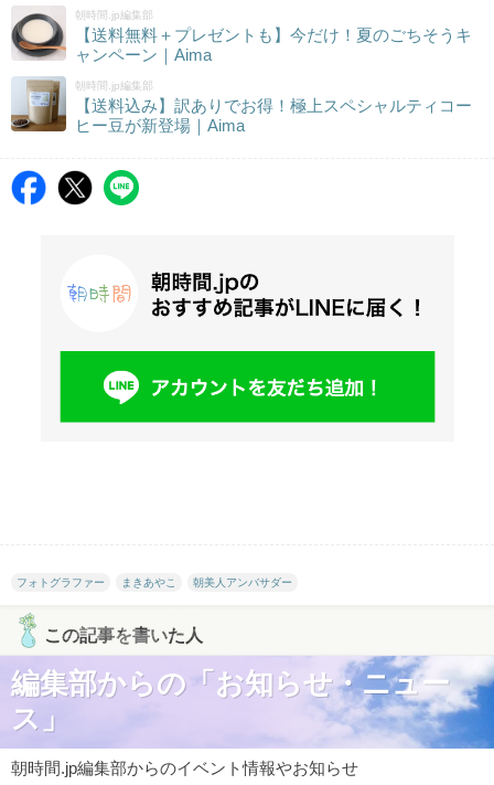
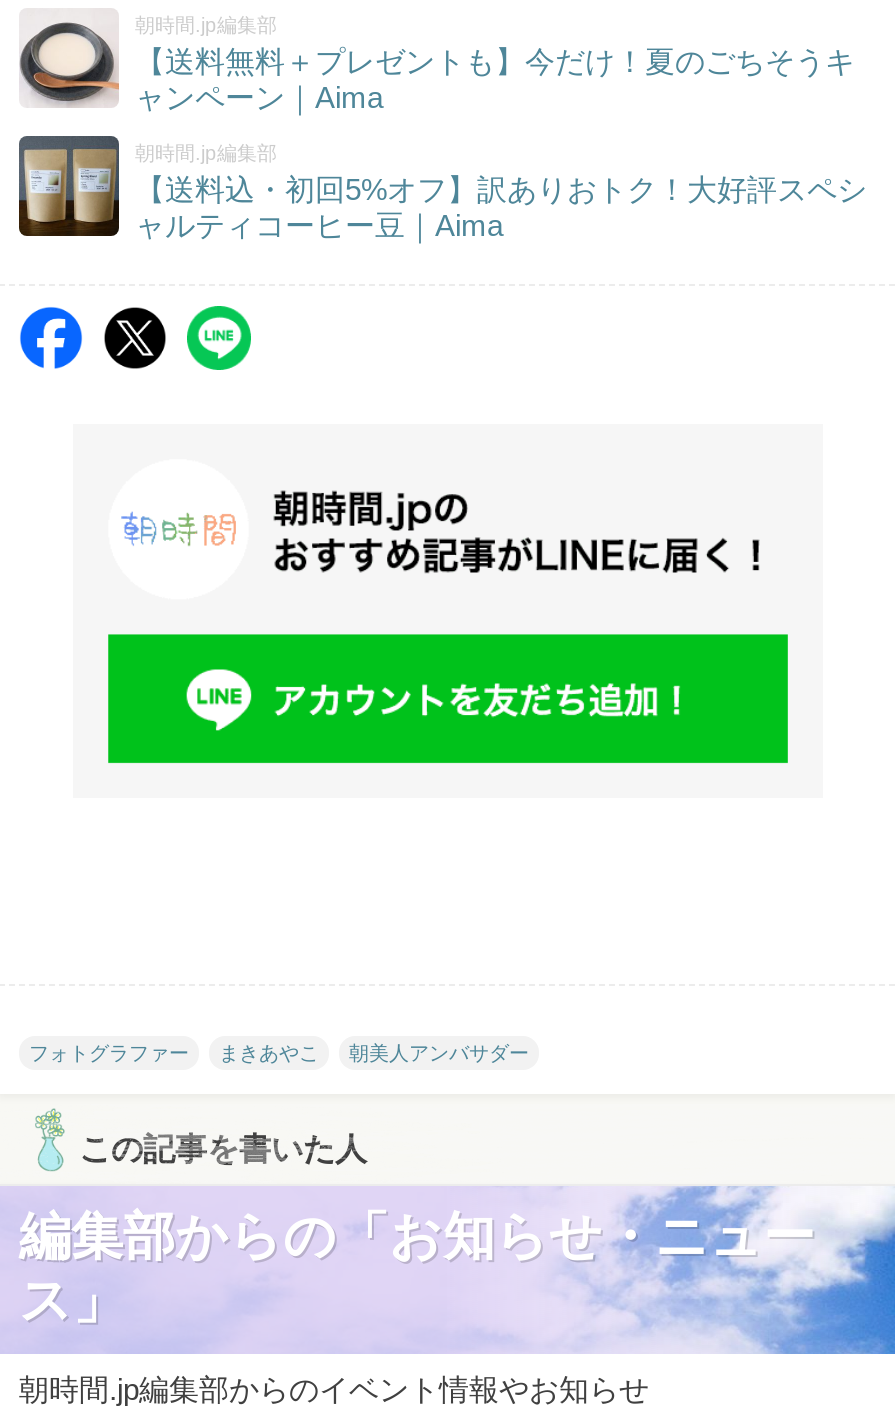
[10,76,472,134] [image] | 【送料込み】訳ありでお得！極上スペシャルティコー | ヒー豆が新登場｜Aima -> [17,134,867,242] [image] | 【送料込・初回5%オフ】訳ありおトク！大好評スペシ | ャルティコーヒー豆｜Aima

